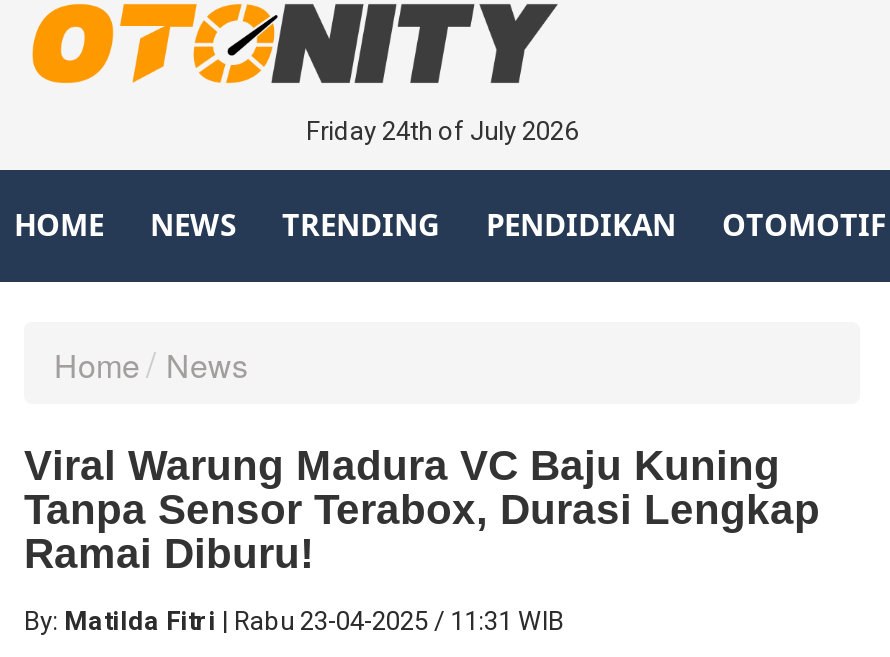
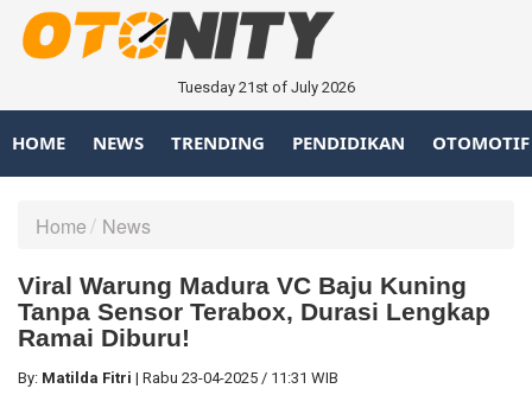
[306,116,578,146] Friday 24th of July 2026 -> [178,78,354,96] Tuesday 21st of July 2026

